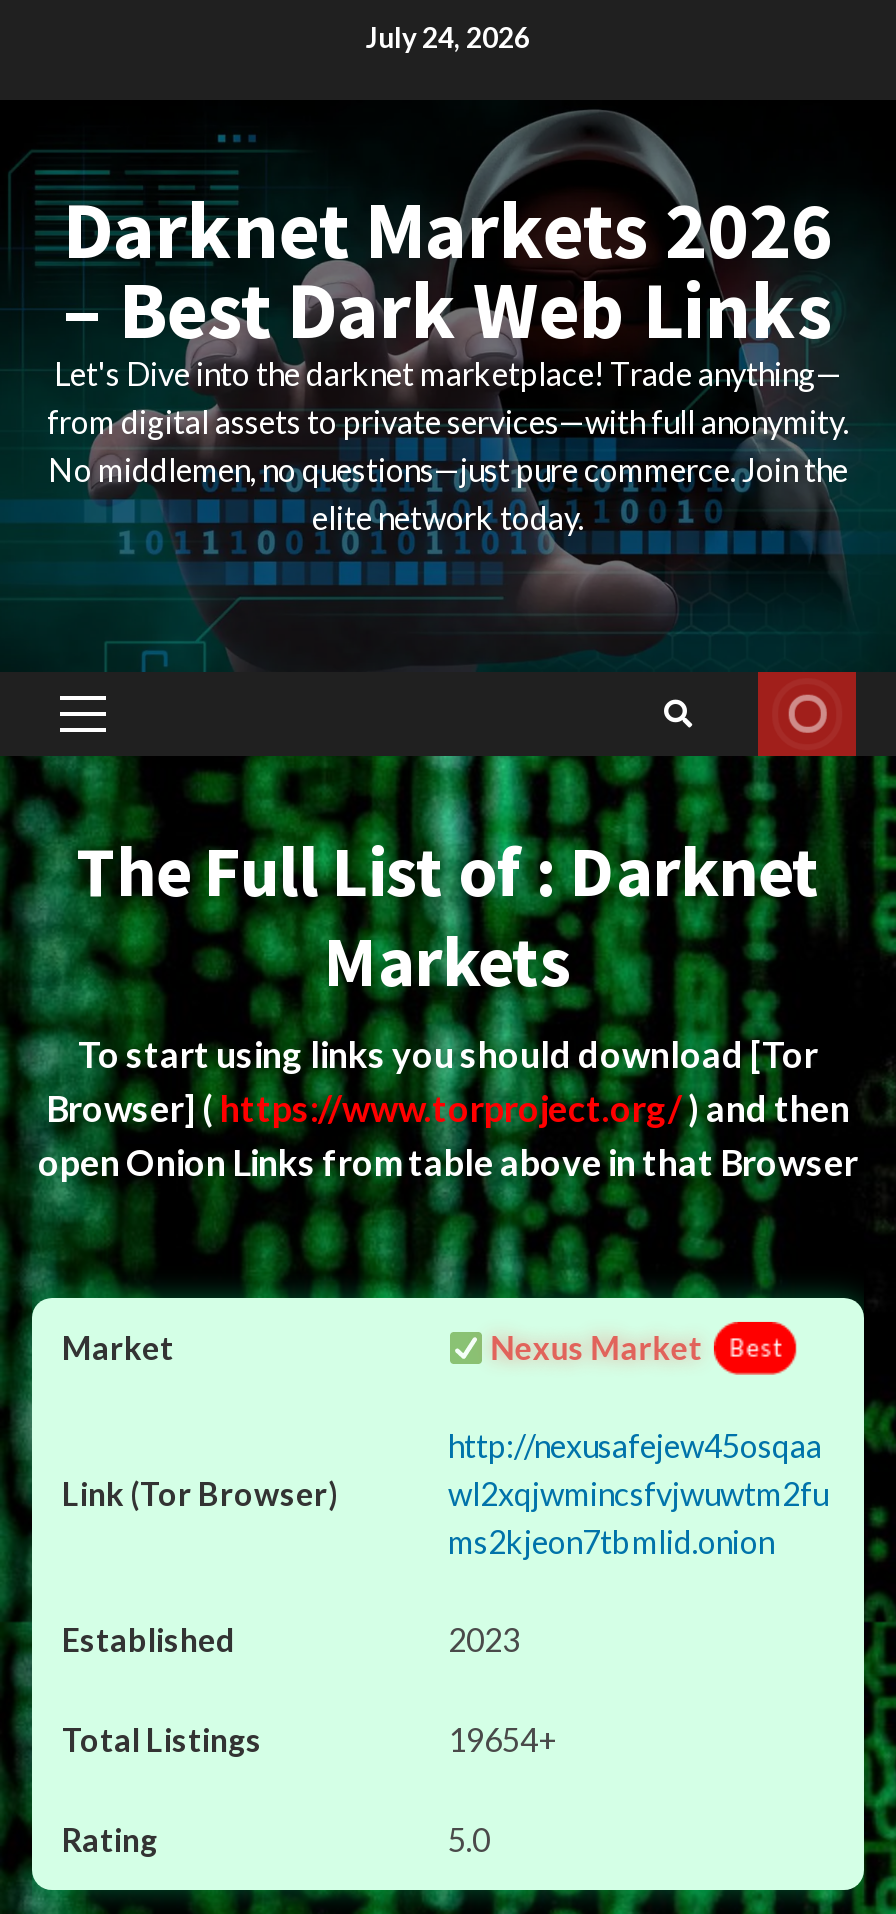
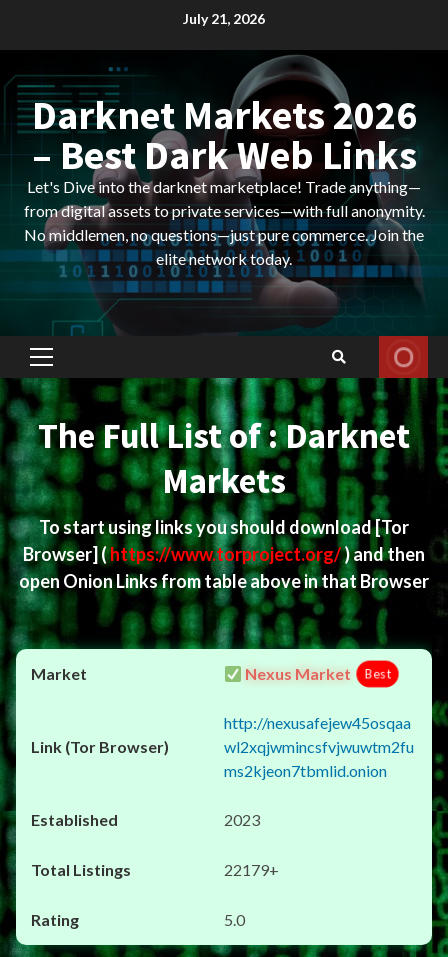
[366,19,530,53] July 24, 2026 -> [183,9,265,26] July 21, 2026
[448,1720,558,1758] 19654+ -> [224,860,279,879] 22179+

